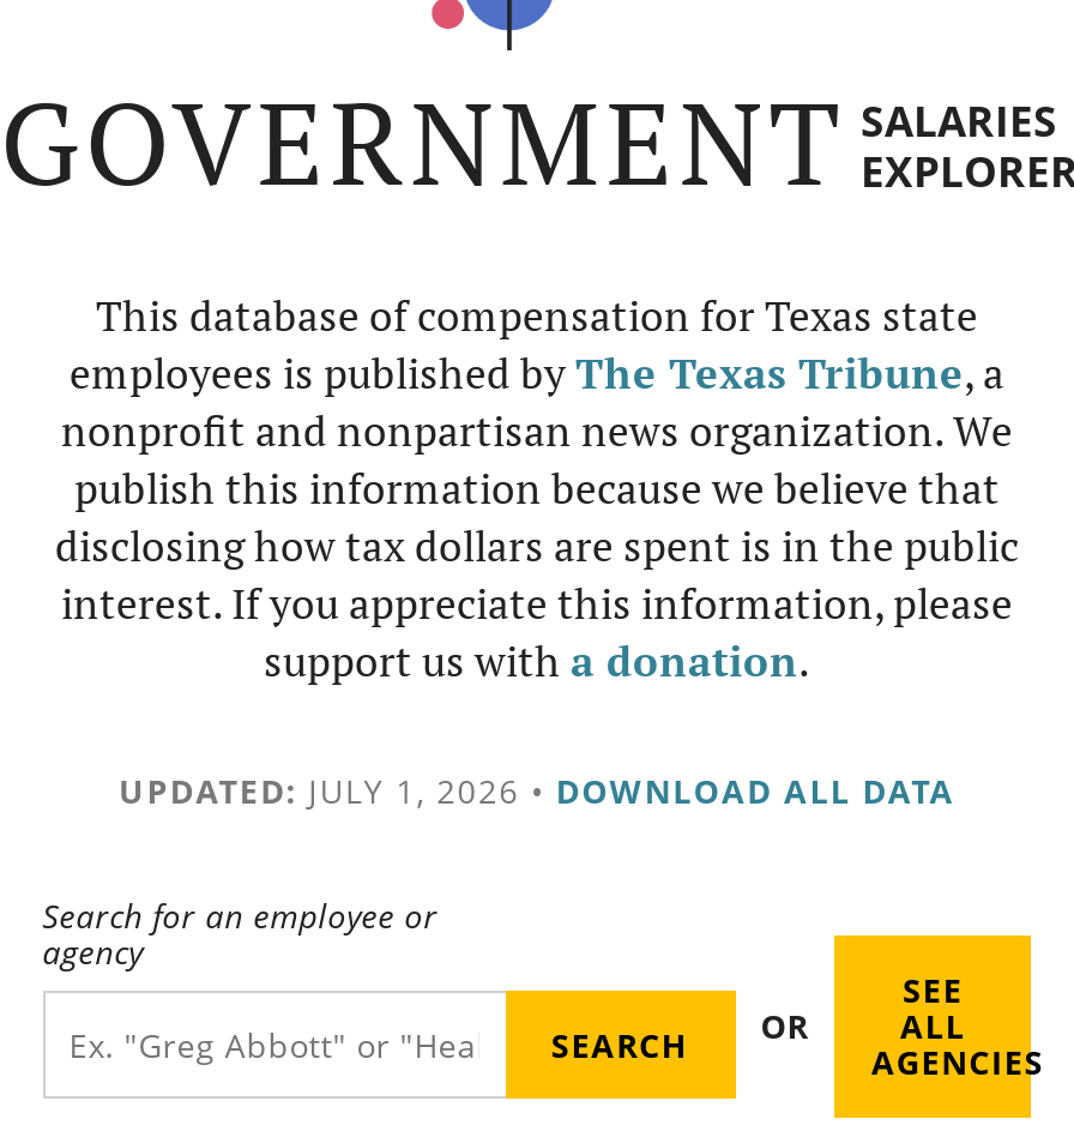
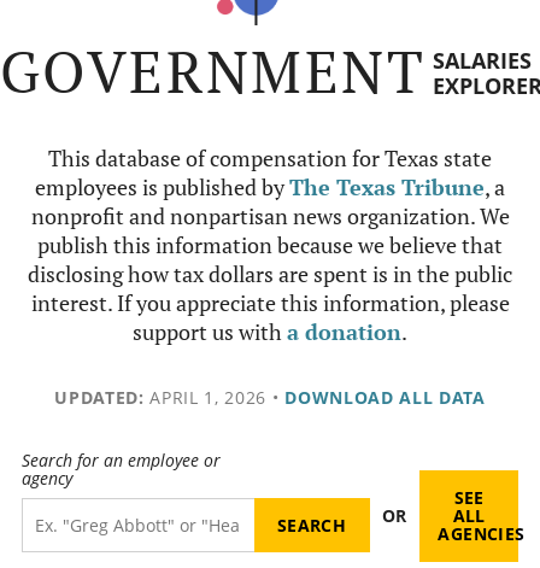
[119,768,955,813] UPDATED: JULY 1, 2026 • DOWNLOAD ALL DATA -> [54,386,486,409] UPDATED: APRIL 1, 2026 • DOWNLOAD ALL DATA

